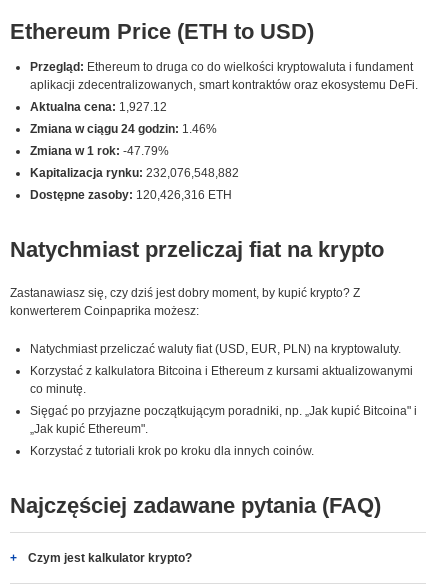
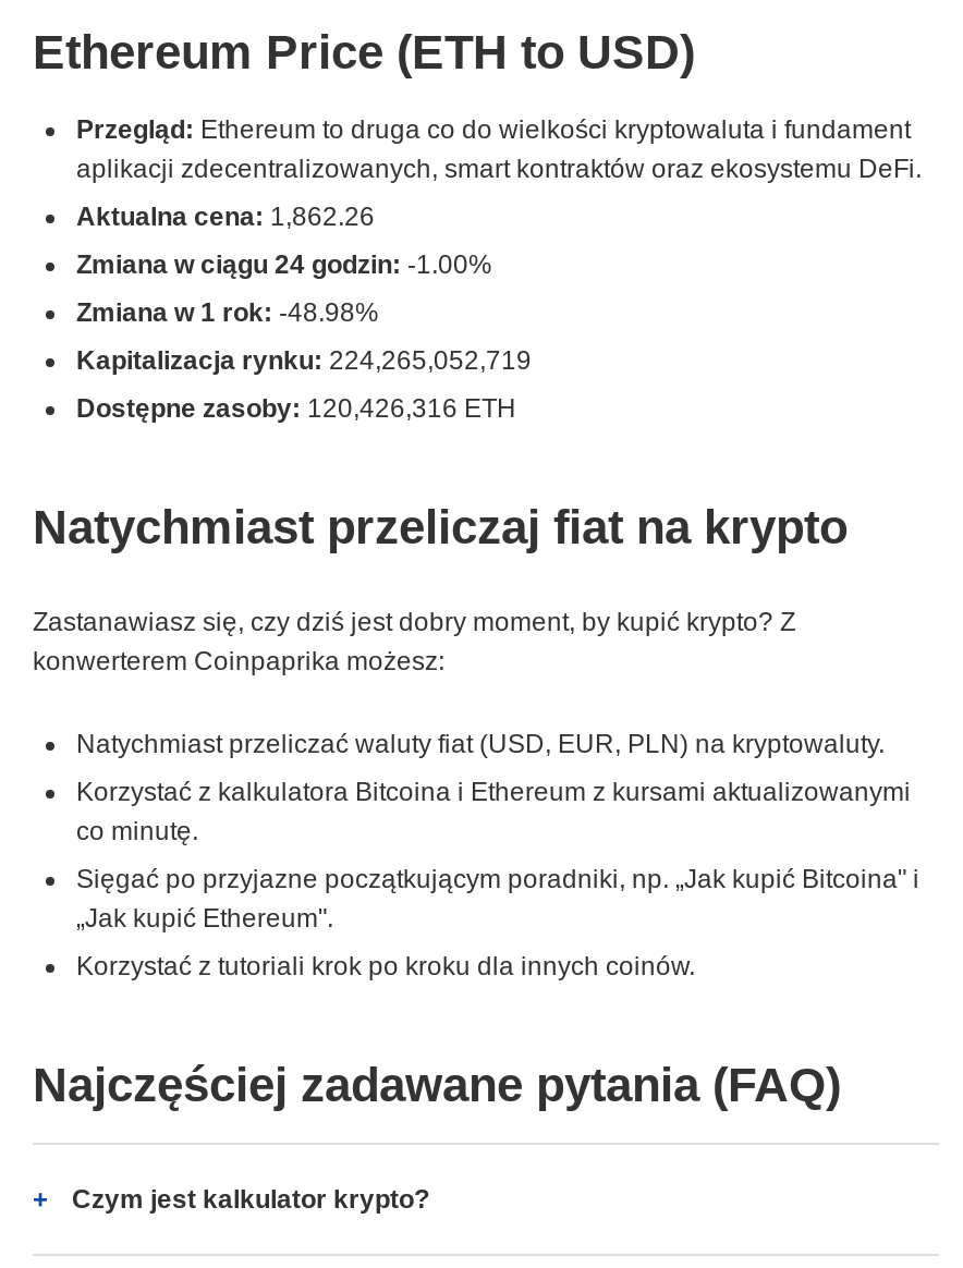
[30,100,167,114] Aktualna cena: 1,927.12 -> [76,202,375,232] Aktualna cena: 1,862.26
[30,122,217,136] Zmiana w ciągu 24 godzin: 1.46% -> [76,249,492,280] Zmiana w ciągu 24 godzin: -1.00%
[30,144,169,158] Zmiana w 1 rok: -47.79% -> [76,297,379,328] Zmiana w 1 rok: -48.98%
[30,166,239,180] Kapitalizacja rynku: 232,076,548,882 -> [76,345,532,376] Kapitalizacja rynku: 224,265,052,719

